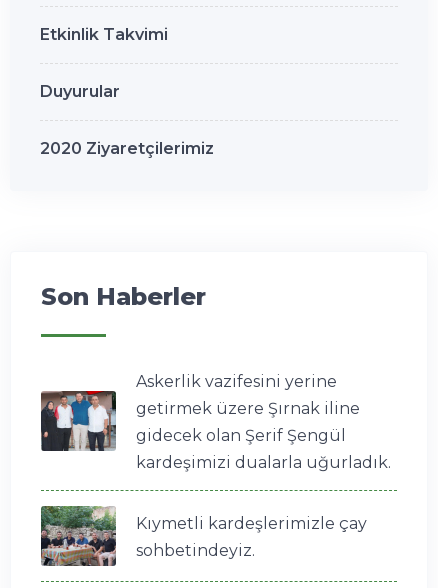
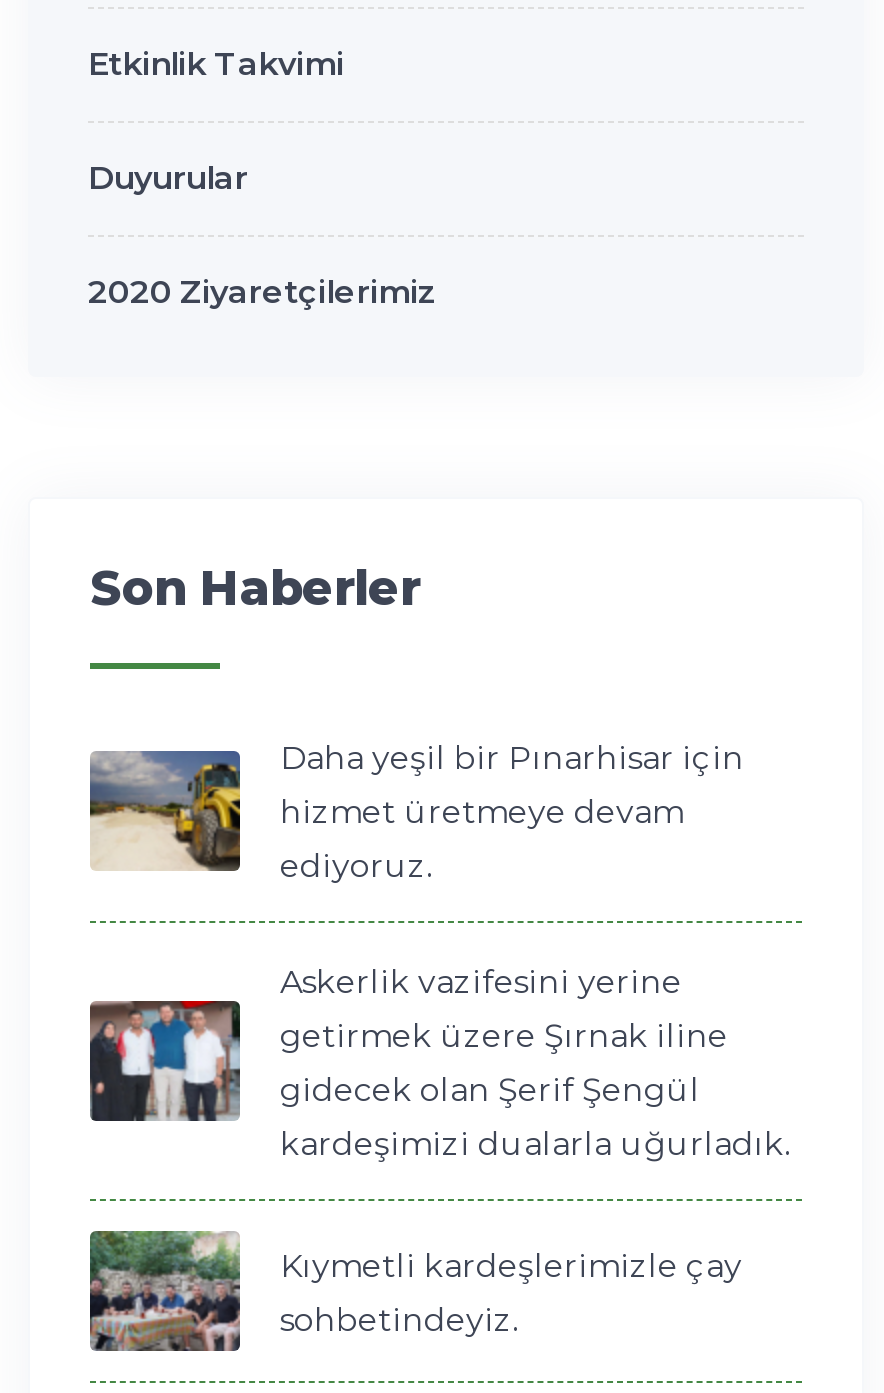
none -> [88,740,744,886] [image] | Daha yeşil bir Pınarhisar için | hizmet üretmeye devam | ediyoruz.

